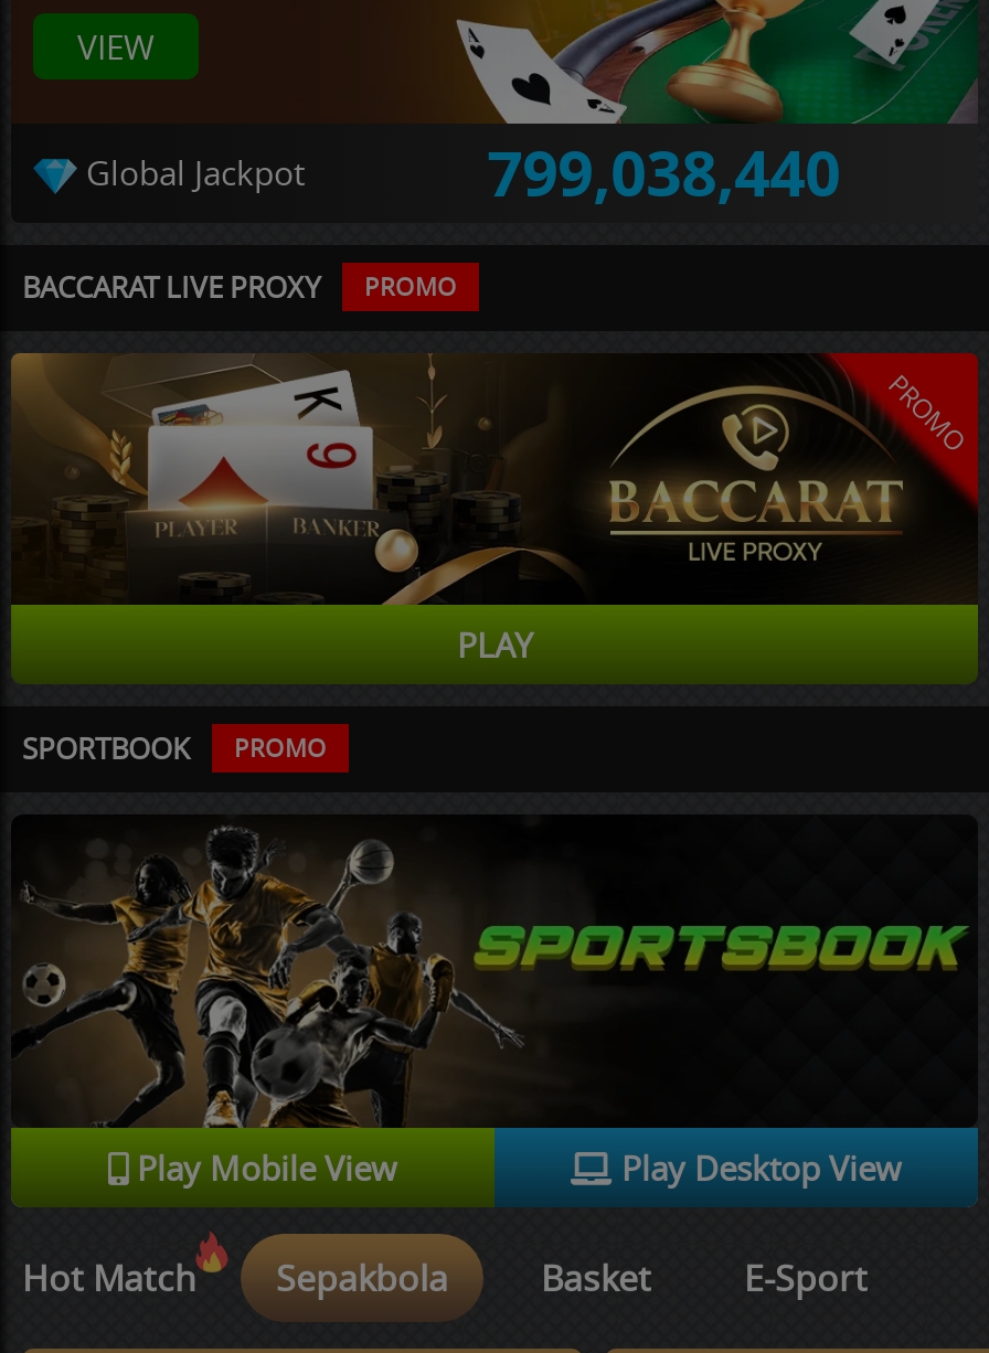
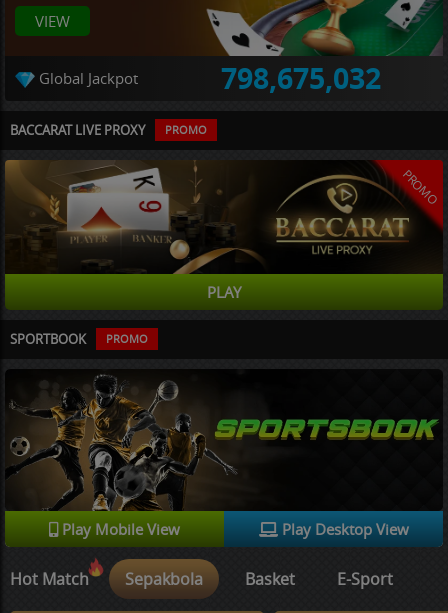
[487,127,840,215] 799,038,440 -> [221,57,381,97] 798,675,032

